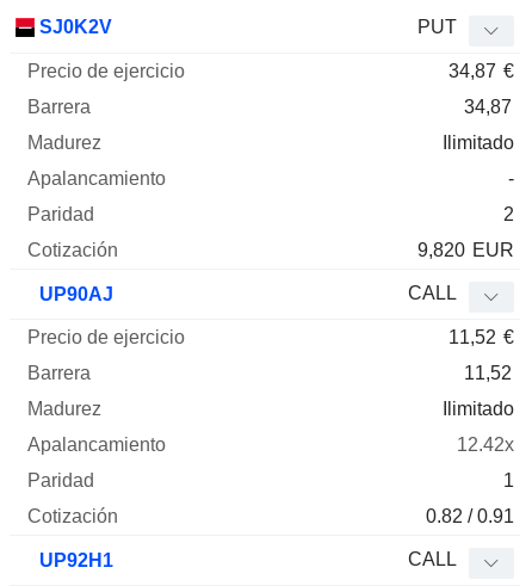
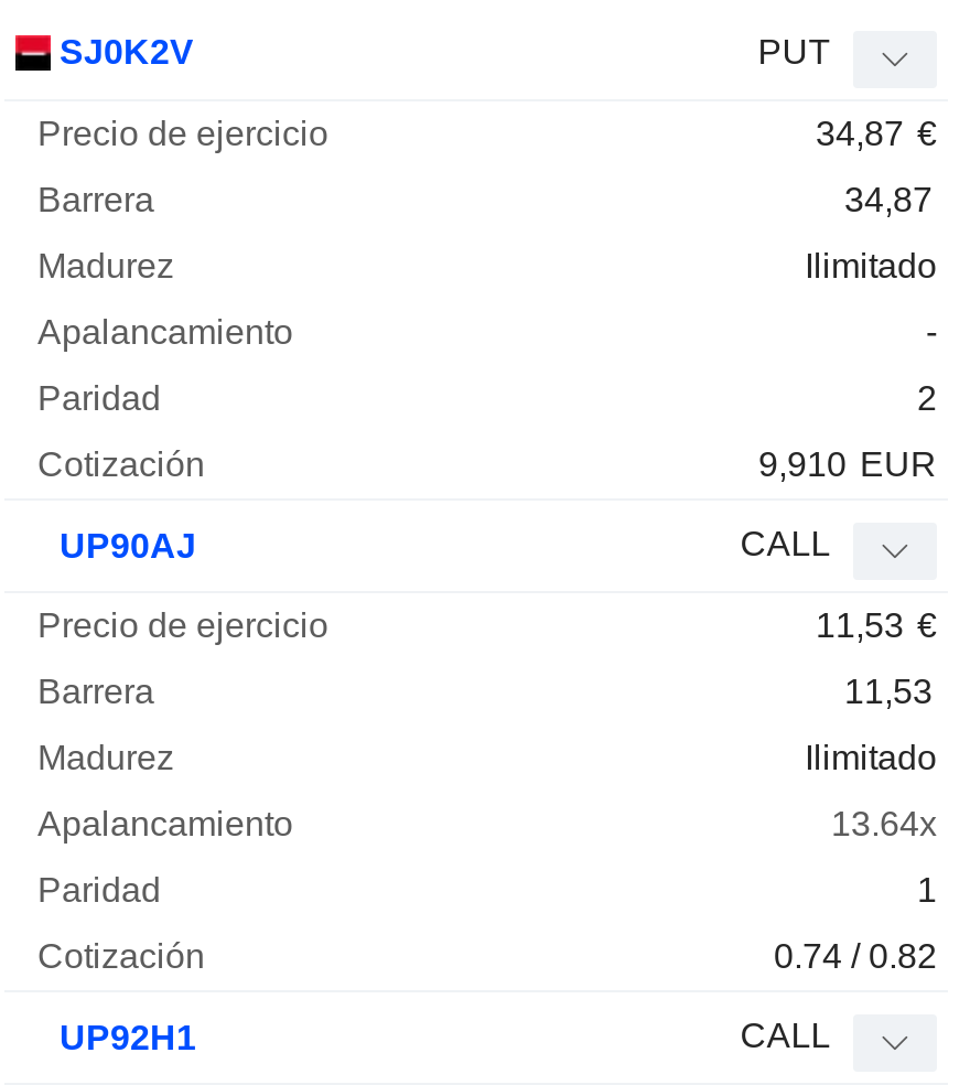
[417,240,514,260] 9,820 EUR -> [758,446,937,483] 9,910 EUR
[449,327,514,348] 11,52 € -> [816,607,937,644] 11,53 €
[464,363,512,383] 11,52 -> [844,673,933,711] 11,53
[457,435,514,455] 12.42x -> [831,805,937,843] 13.64x
[426,506,514,527] 0.82 / 0.91 -> [774,938,937,975] 0.74 / 0.82

